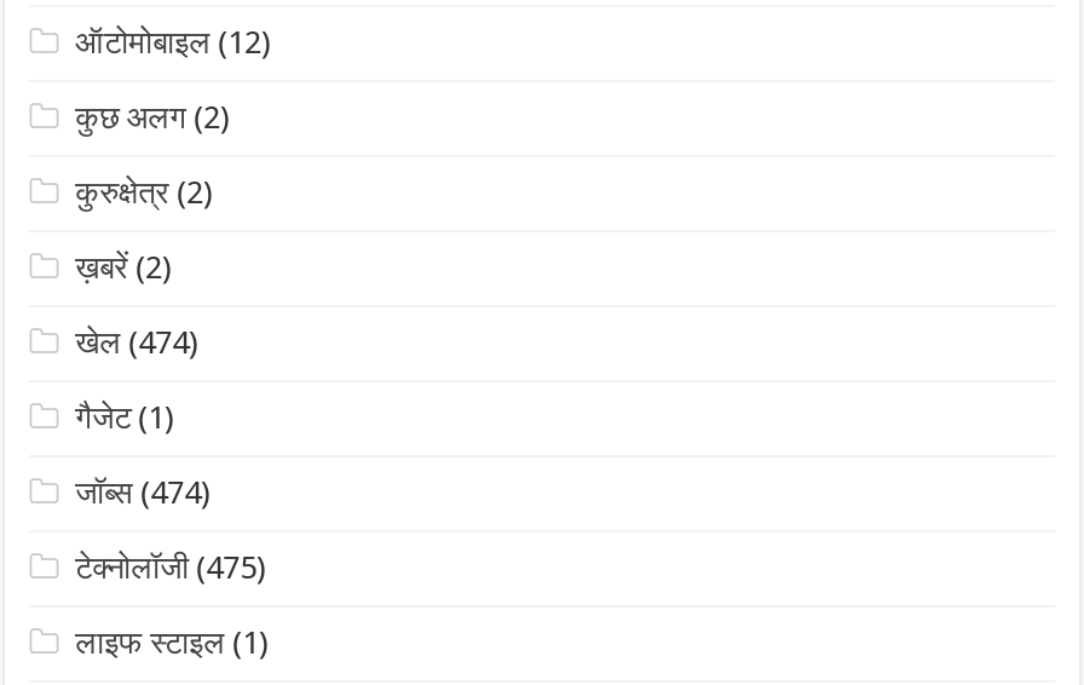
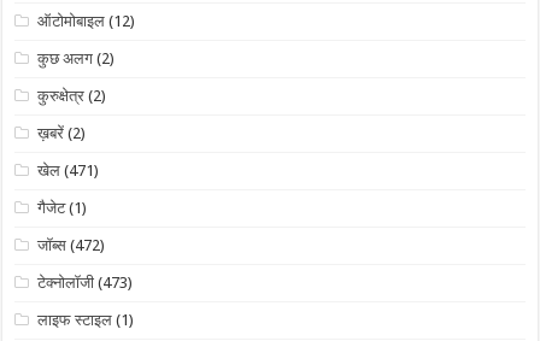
[75,325,199,361] खेल (474) -> [37,162,99,180] खेल (471)
[75,475,211,511] जॉब्स (474) -> [37,236,105,254] जॉब्स (472)
[75,550,266,586] टेक्नोलॉजी (475) -> [37,274,133,292] टेक्नोलॉजी (473)

